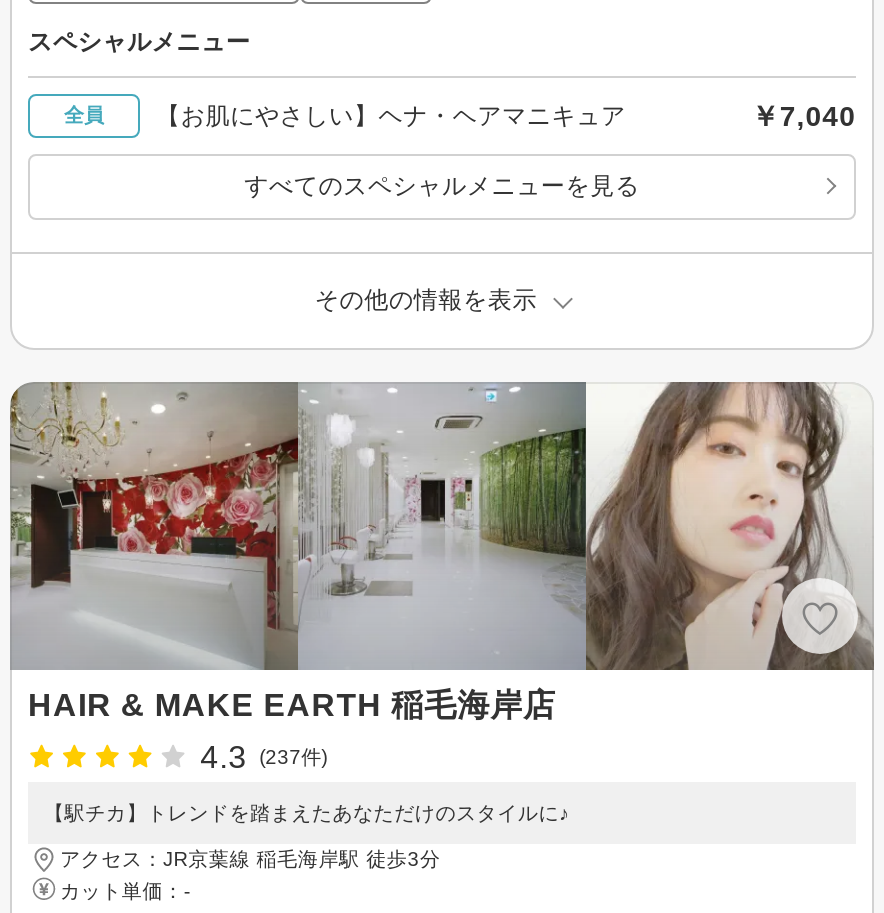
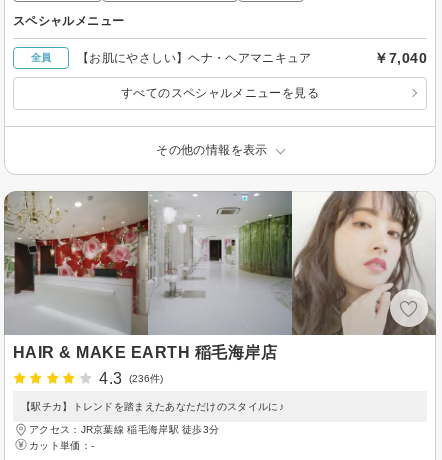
[200,739,327,773] 4.3 (237件) -> [99,370,163,387] 4.3 (236件)

